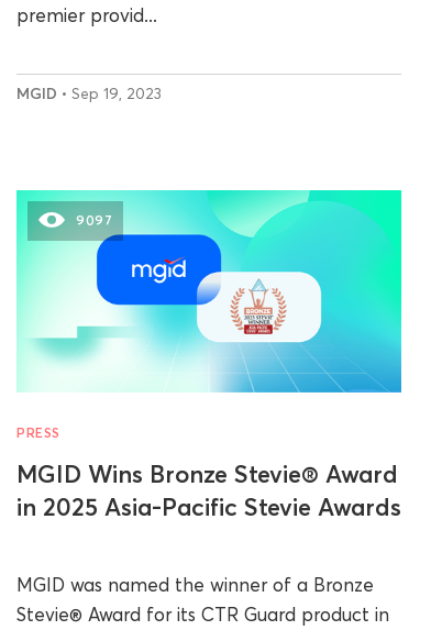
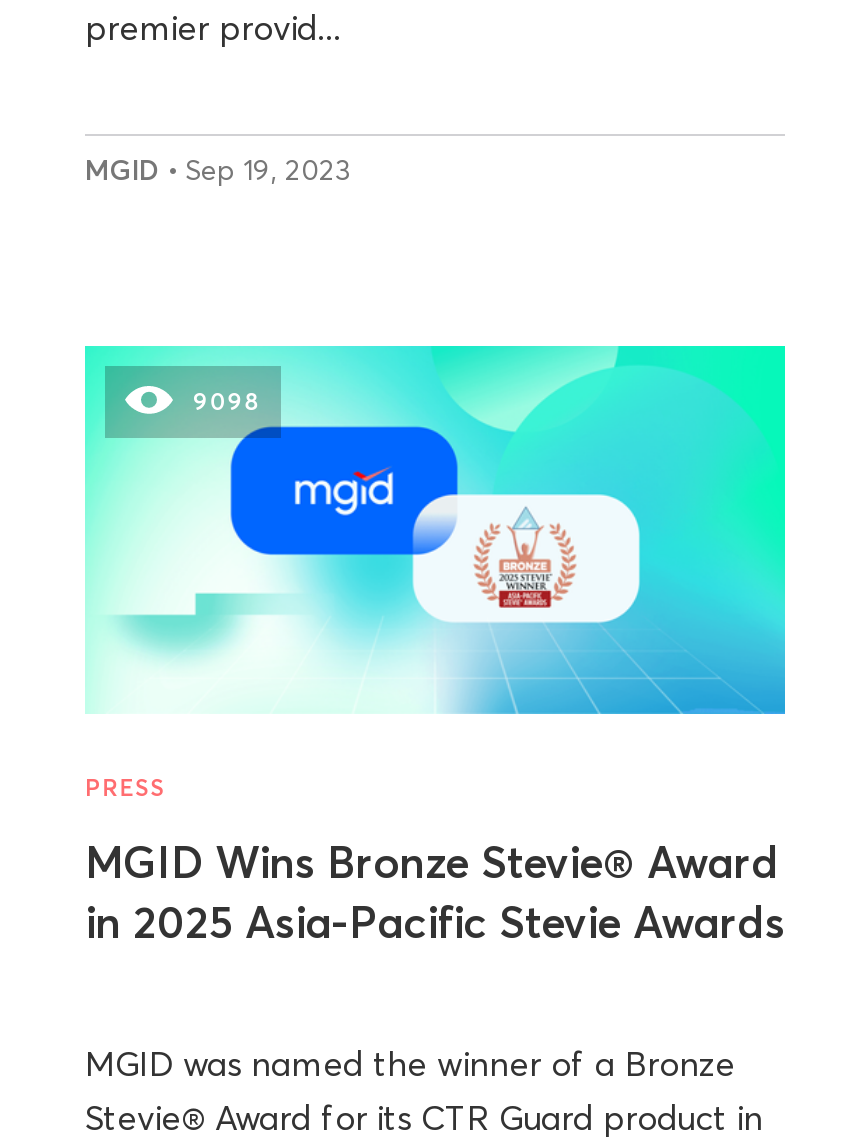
[76,213,113,229] 9097 -> [193,387,262,417] 9098

